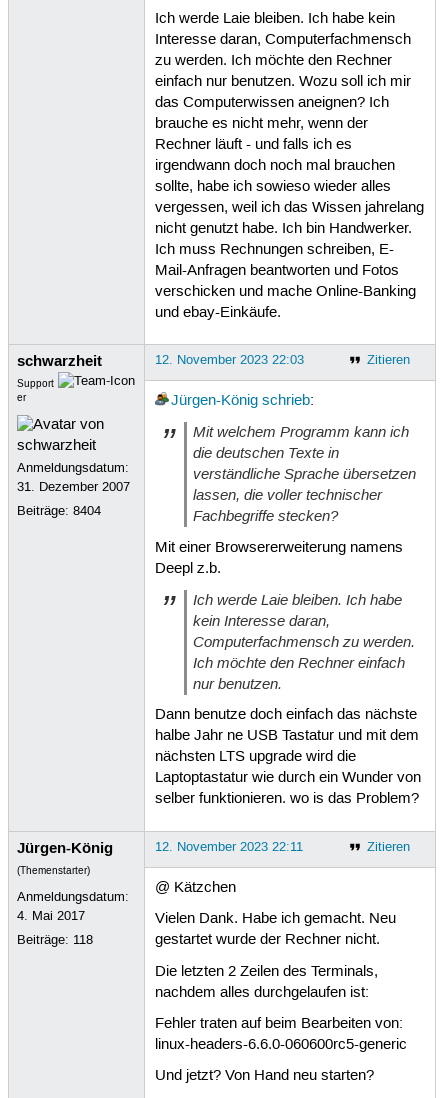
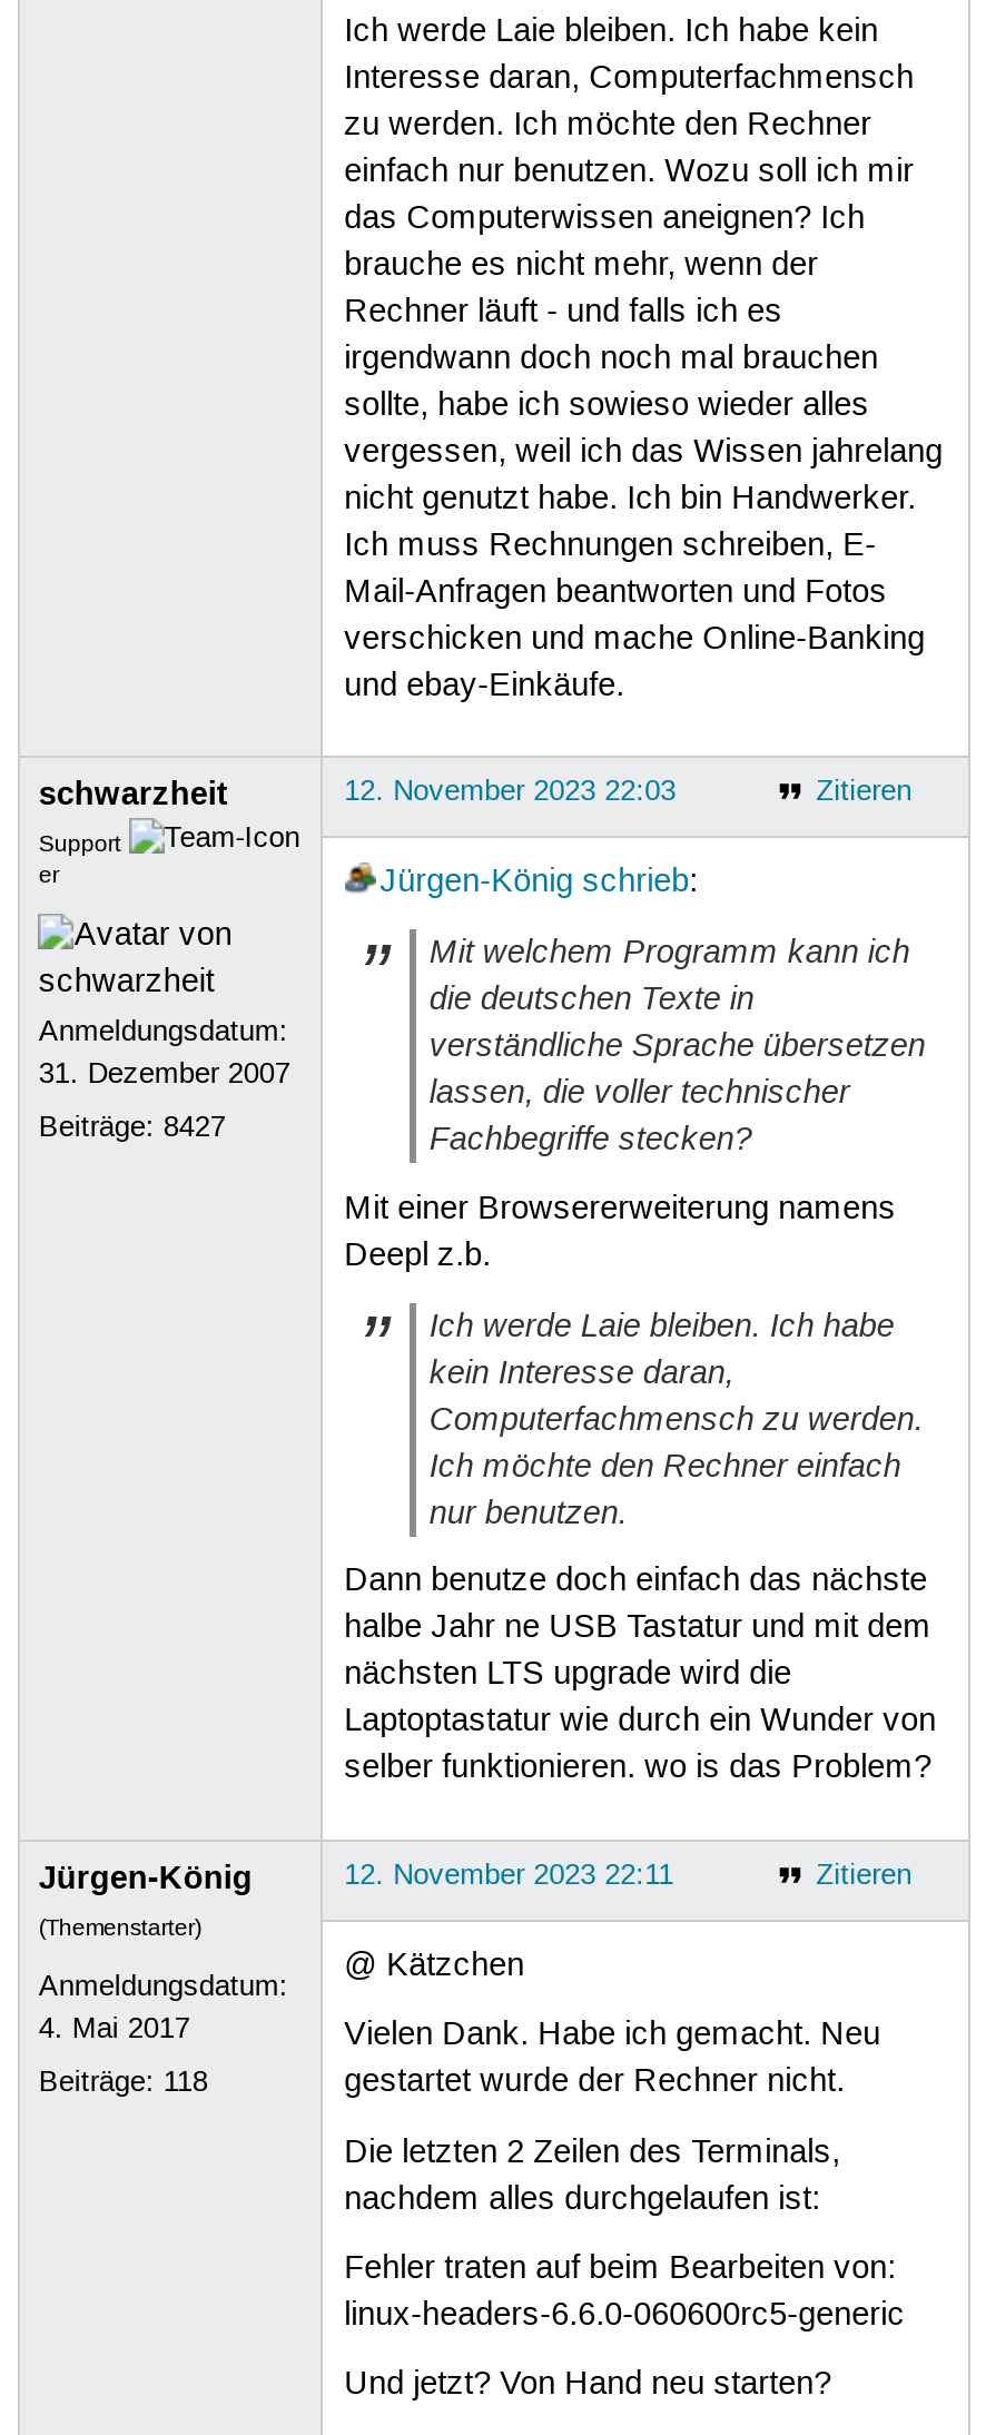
[17,503,101,519] Beiträge: 8404 -> [39,1109,226,1145] Beiträge: 8427

